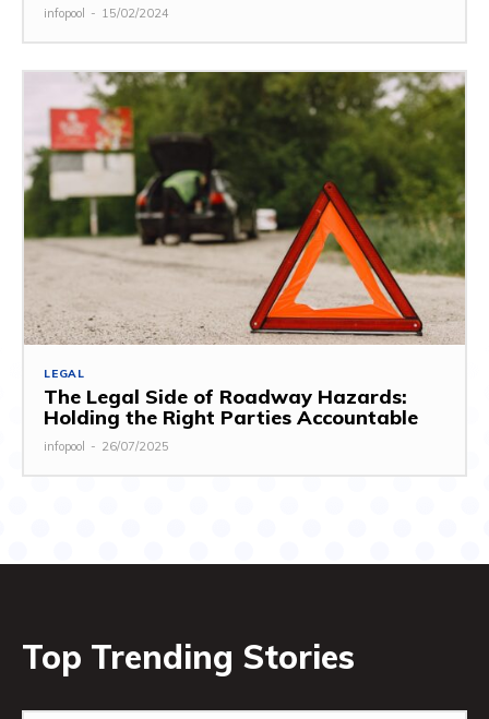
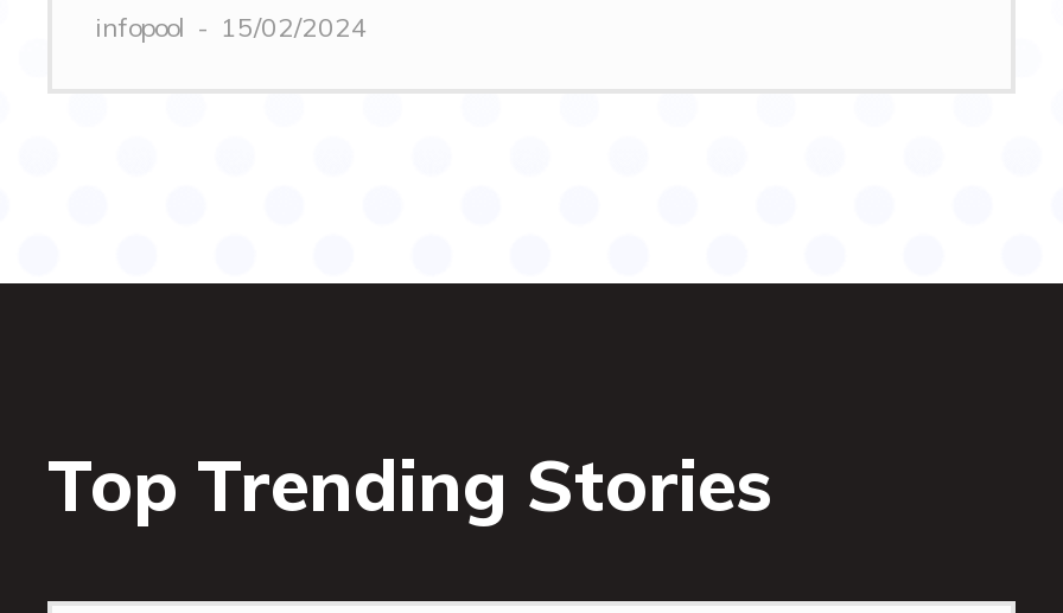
[23,71,466,454] [image] | LEGAL | The Legal Side of Roadway Hazards: | Holding the Right Parties Accountable | infopool - 26/07/2025 -> none

